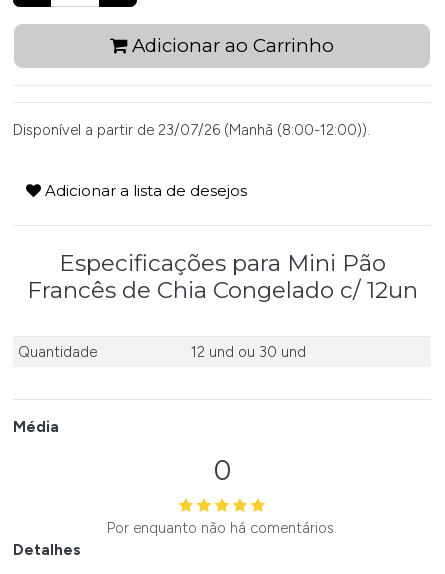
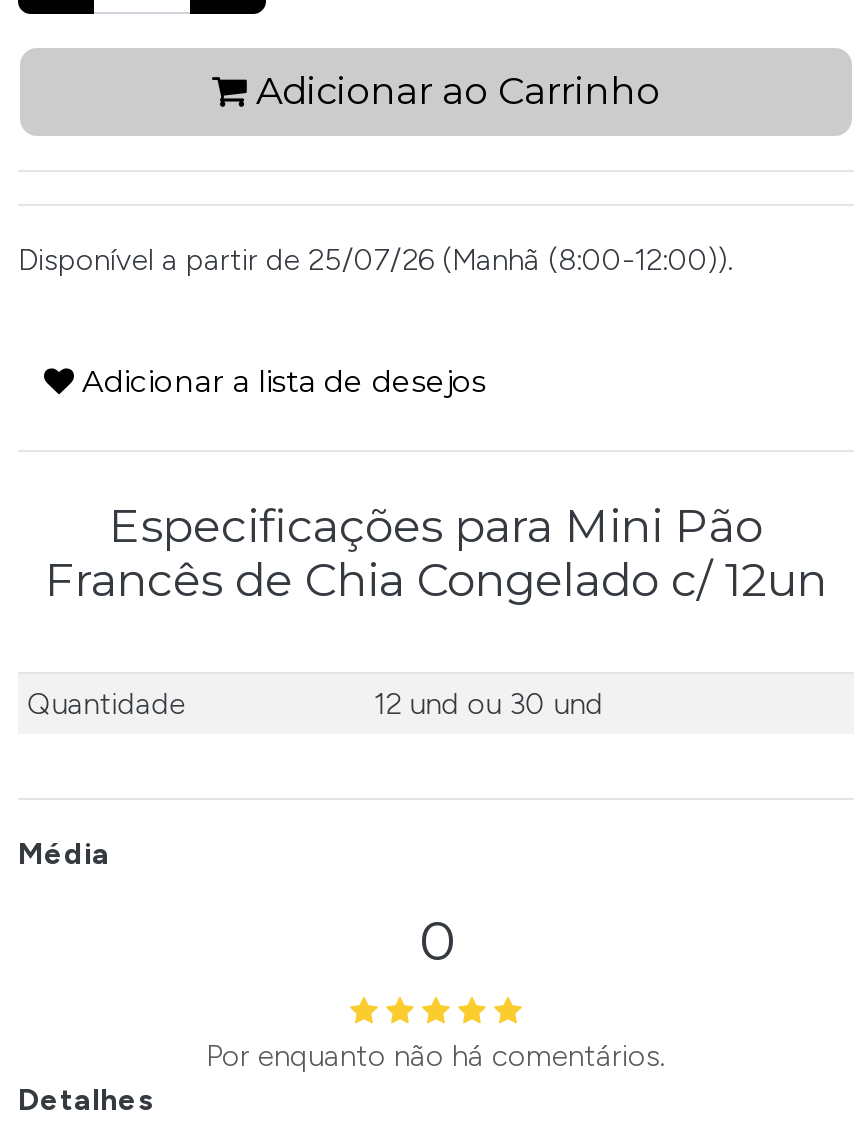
[13,121,370,139] Disponível a partir de 23/07/26 (Manhã (8:00-12:00)). -> [18,242,734,278] Disponível a partir de 25/07/26 (Manhã (8:00-12:00)).

